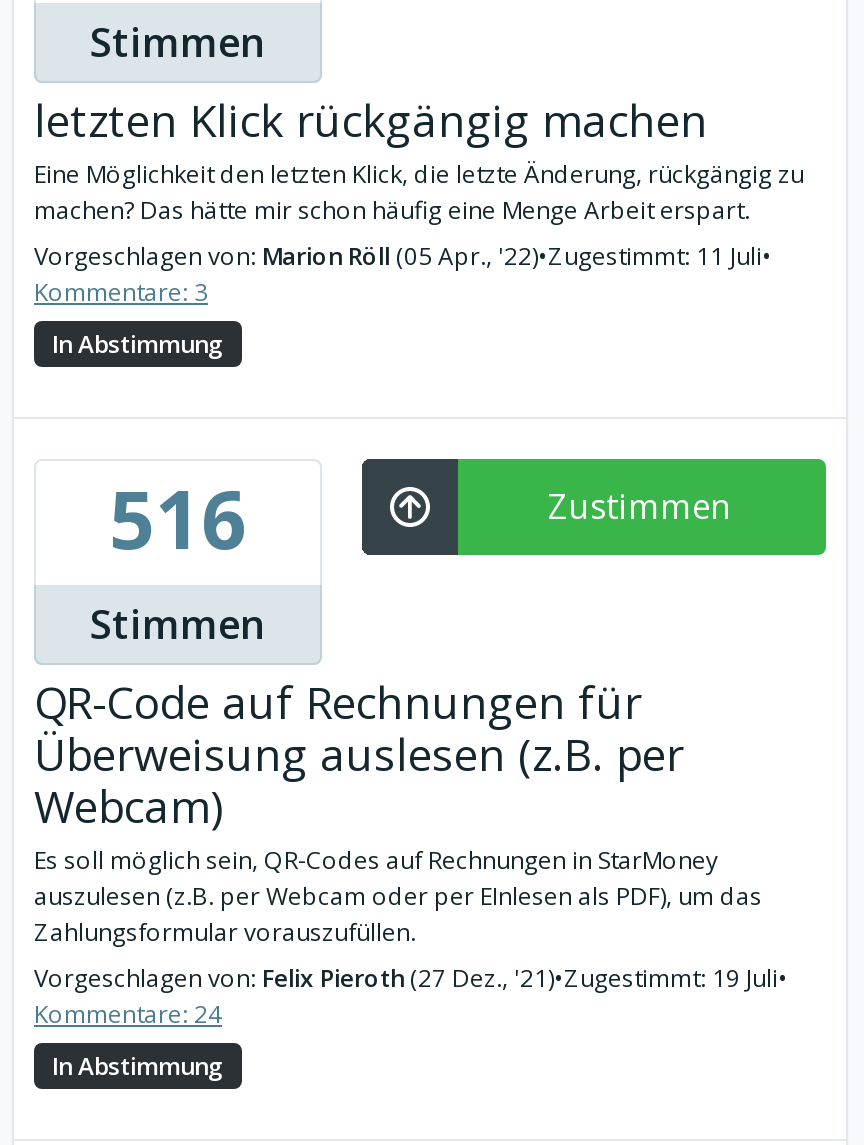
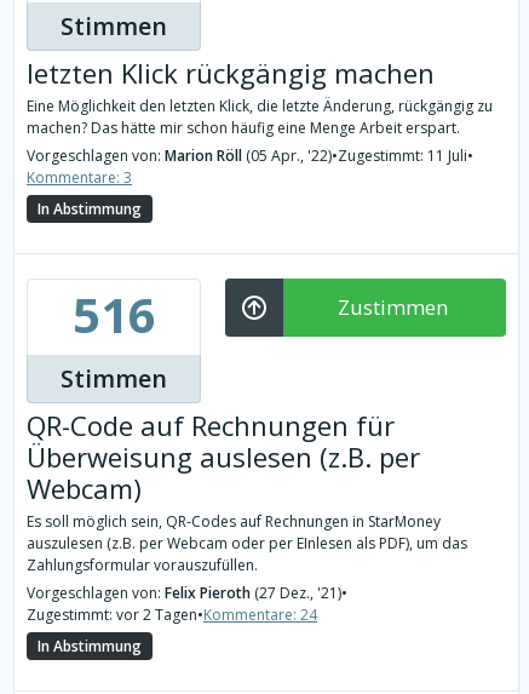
[34,961,788,1031] Vorgeschlagen von: Felix Pieroth (27 Dez., '21) •Zugestimmt: 19 Juli• | Kommentare: 24 -> [27,583,347,625] Vorgeschlagen von: Felix Pieroth (27 Dez., '21) • | Zugestimmt: vor 2 Tagen•Kommentare: 24

